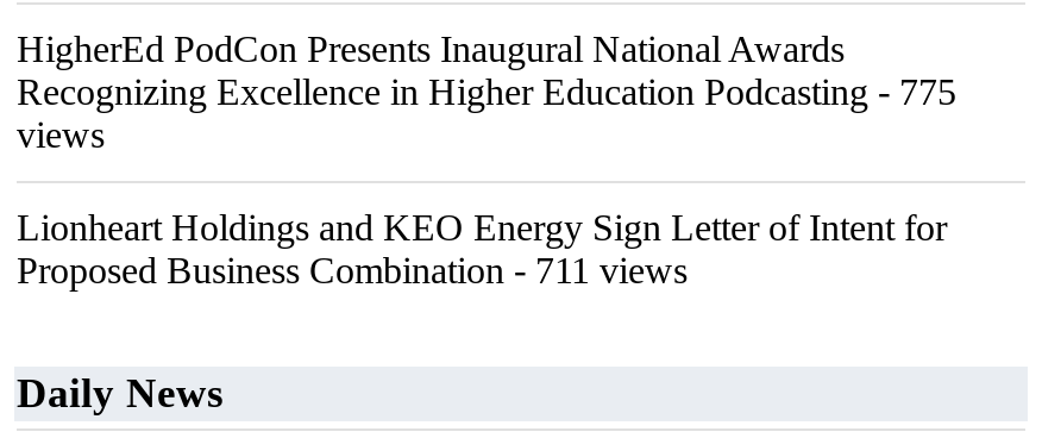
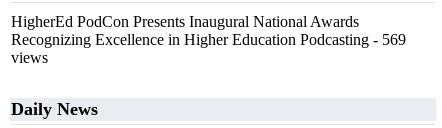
[17,71,956,112] Recognizing Excellence in Higher Education Podcasting - 775 -> [11,31,406,48] Recognizing Excellence in Higher Education Podcasting - 569
[17,207,947,290] Lionheart Holdings and KEO Energy Sign Letter of Intent for | Proposed Business Combination - 711 views -> none

